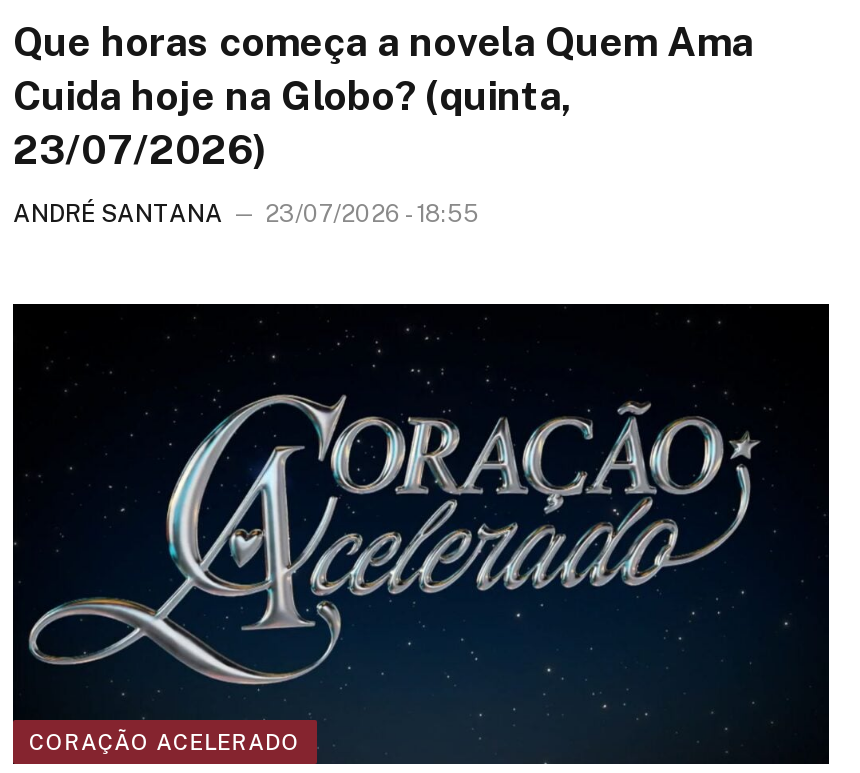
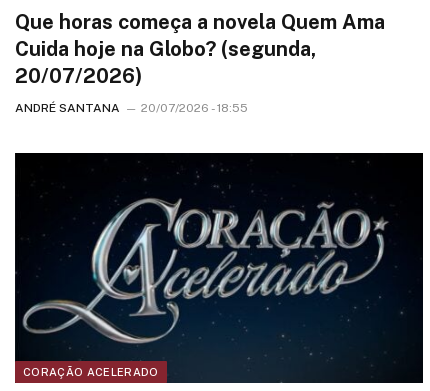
[13,72,571,120] Cuida hoje na Globo? (quinta, -> [15,37,316,61] Cuida hoje na Globo? (segunda,
[13,126,267,174] 23/07/2026) -> [15,64,142,88] 20/07/2026)
[13,200,479,228] ANDRÉ SANTANA 23/07/2026 - 18:55 -> [15,101,248,115] ANDRÉ SANTANA 20/07/2026 - 18:55

